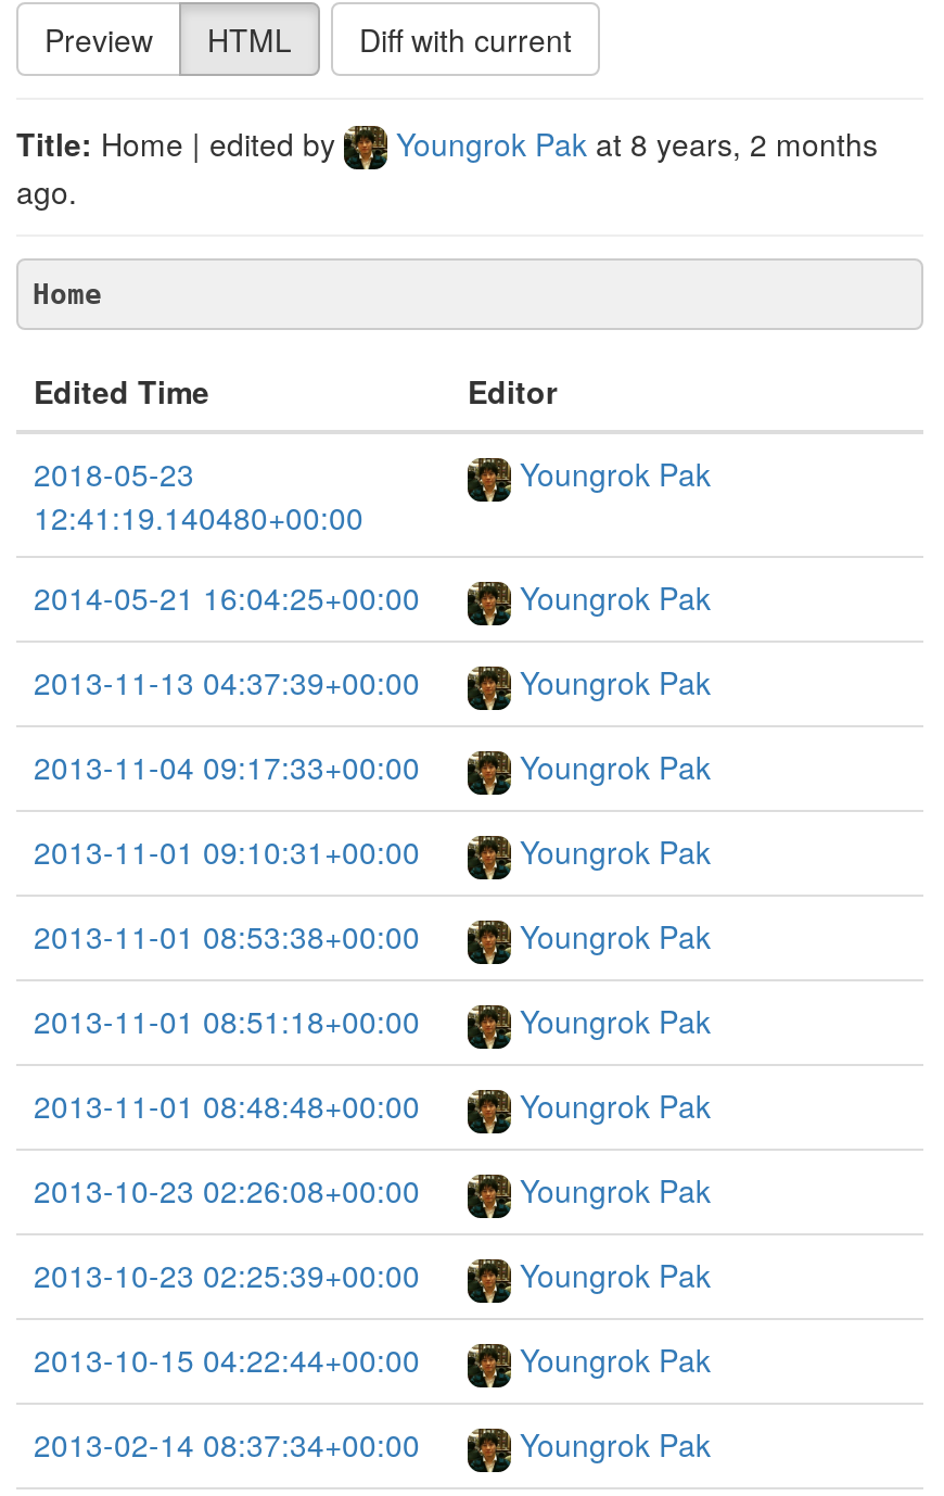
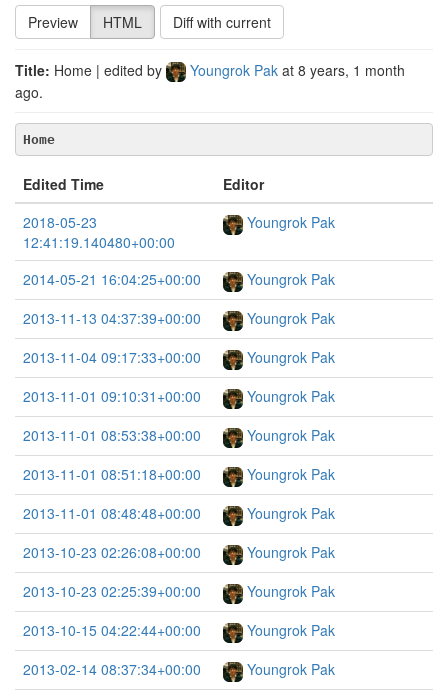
[387,122,878,165] Youngrok Pak at 8 years, 2 months -> [186,60,405,80] Youngrok Pak at 8 years, 1 month

